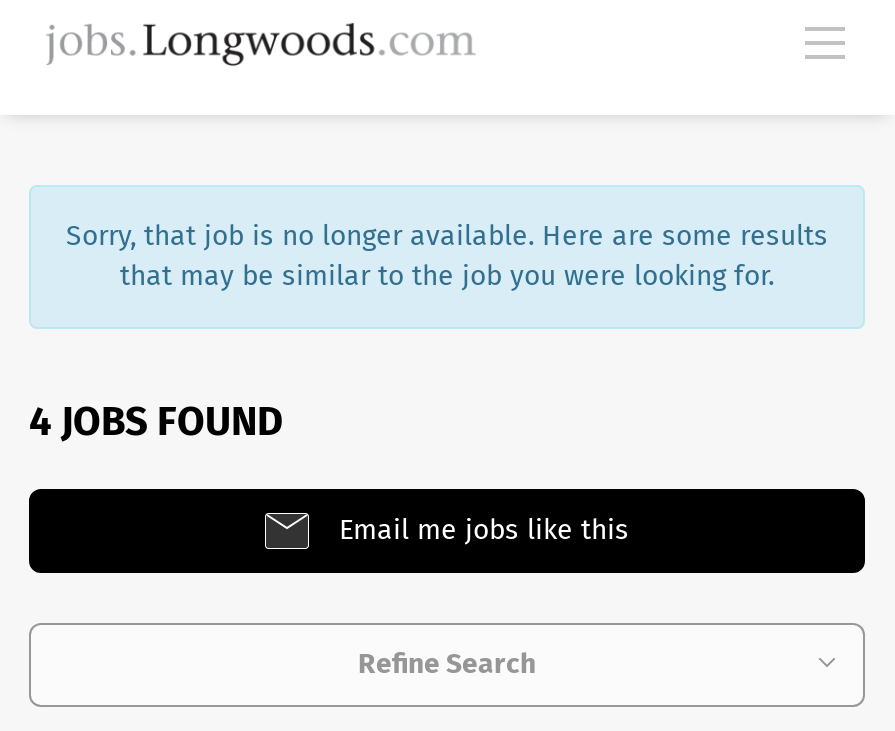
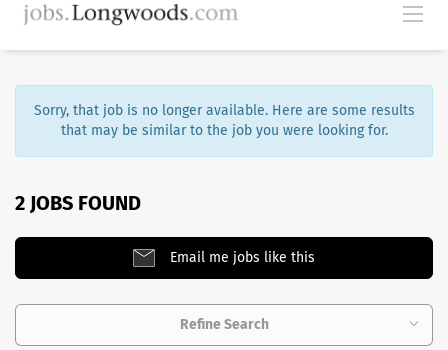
[29,403,283,443] 4 JOBS FOUND -> [15,194,141,214] 2 JOBS FOUND

